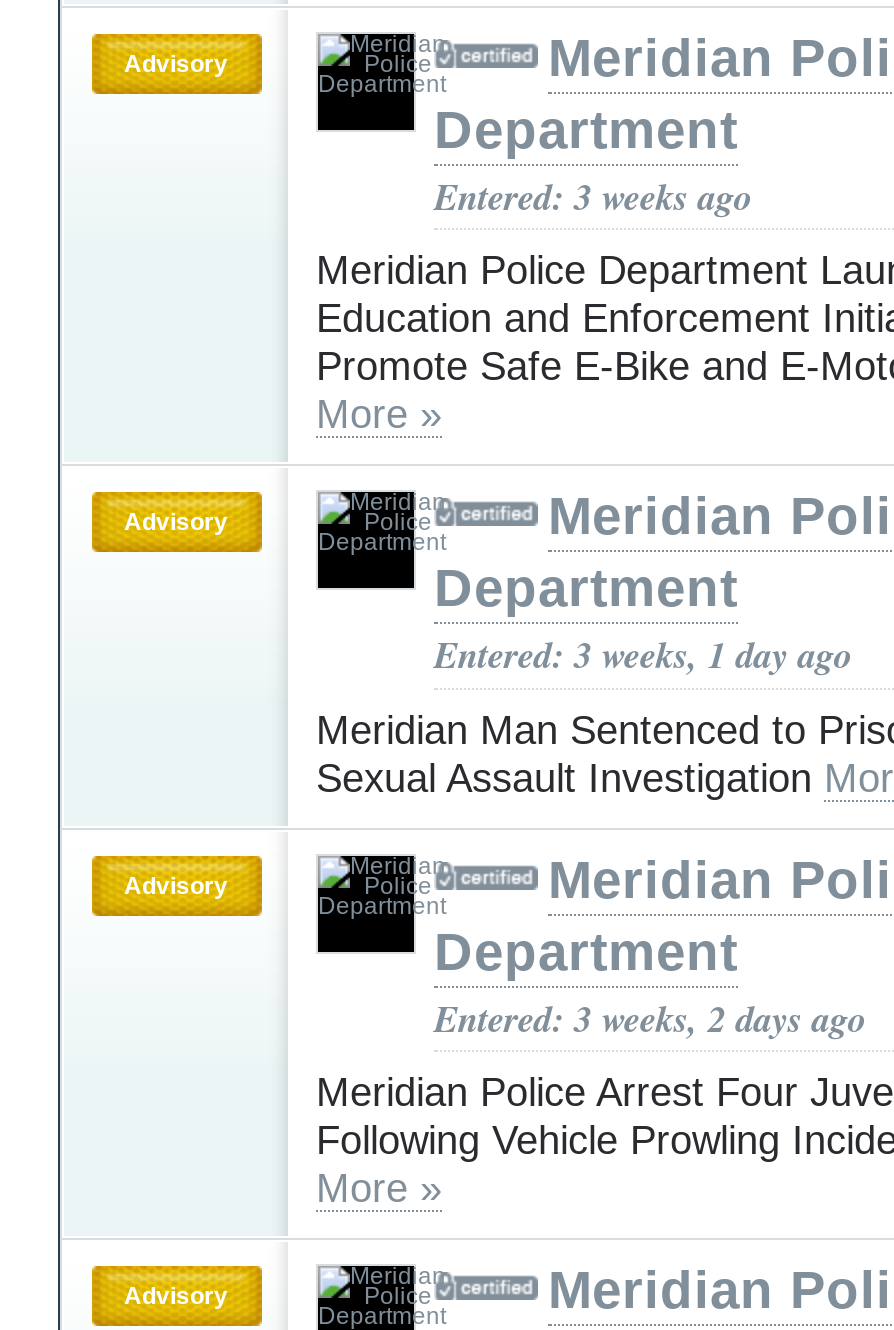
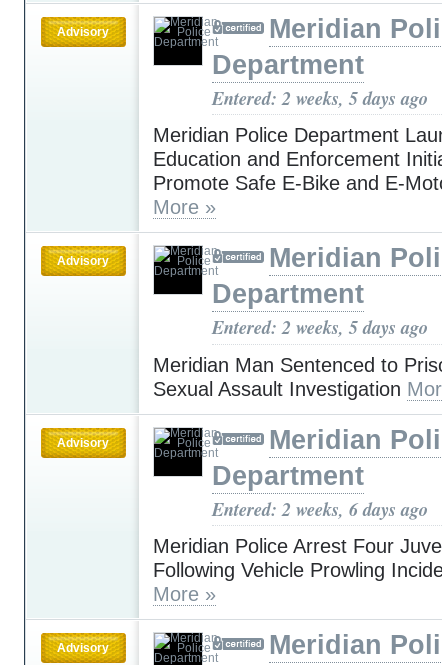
[434,169,752,221] Entered: 3 weeks ago -> [212,84,428,110] Entered: 2 weeks, 5 days ago
[434,628,852,680] Entered: 3 weeks, 1 day ago -> [212,314,428,340] Entered: 2 weeks, 5 days ago
[434,991,866,1043] Entered: 3 weeks, 2 days ago -> [212,496,428,522] Entered: 2 weeks, 6 days ago

